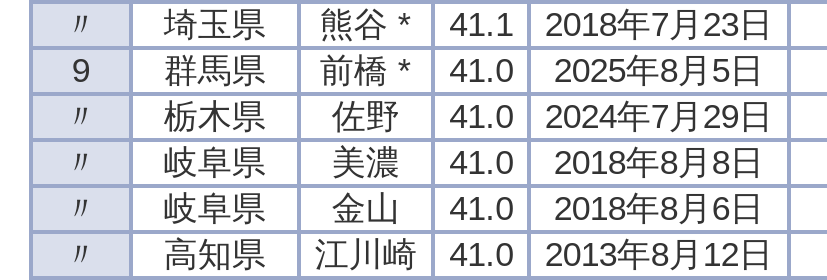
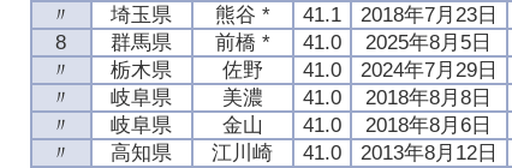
[72,52,90,90] 9 -> [56,31,67,54] 8

